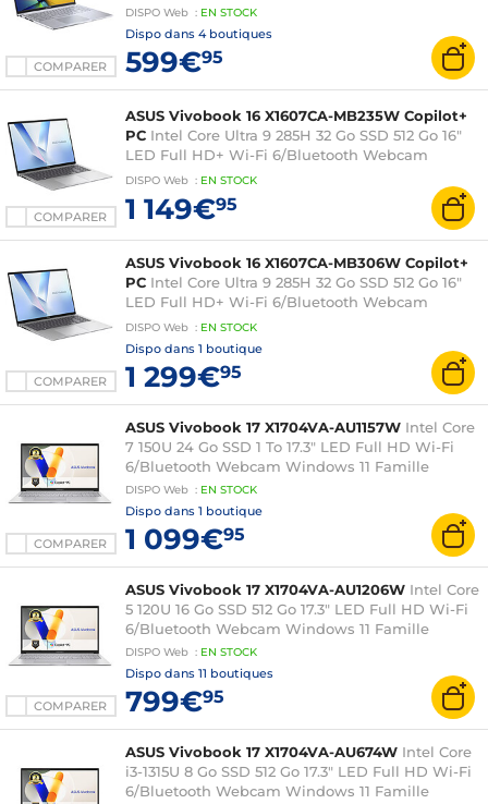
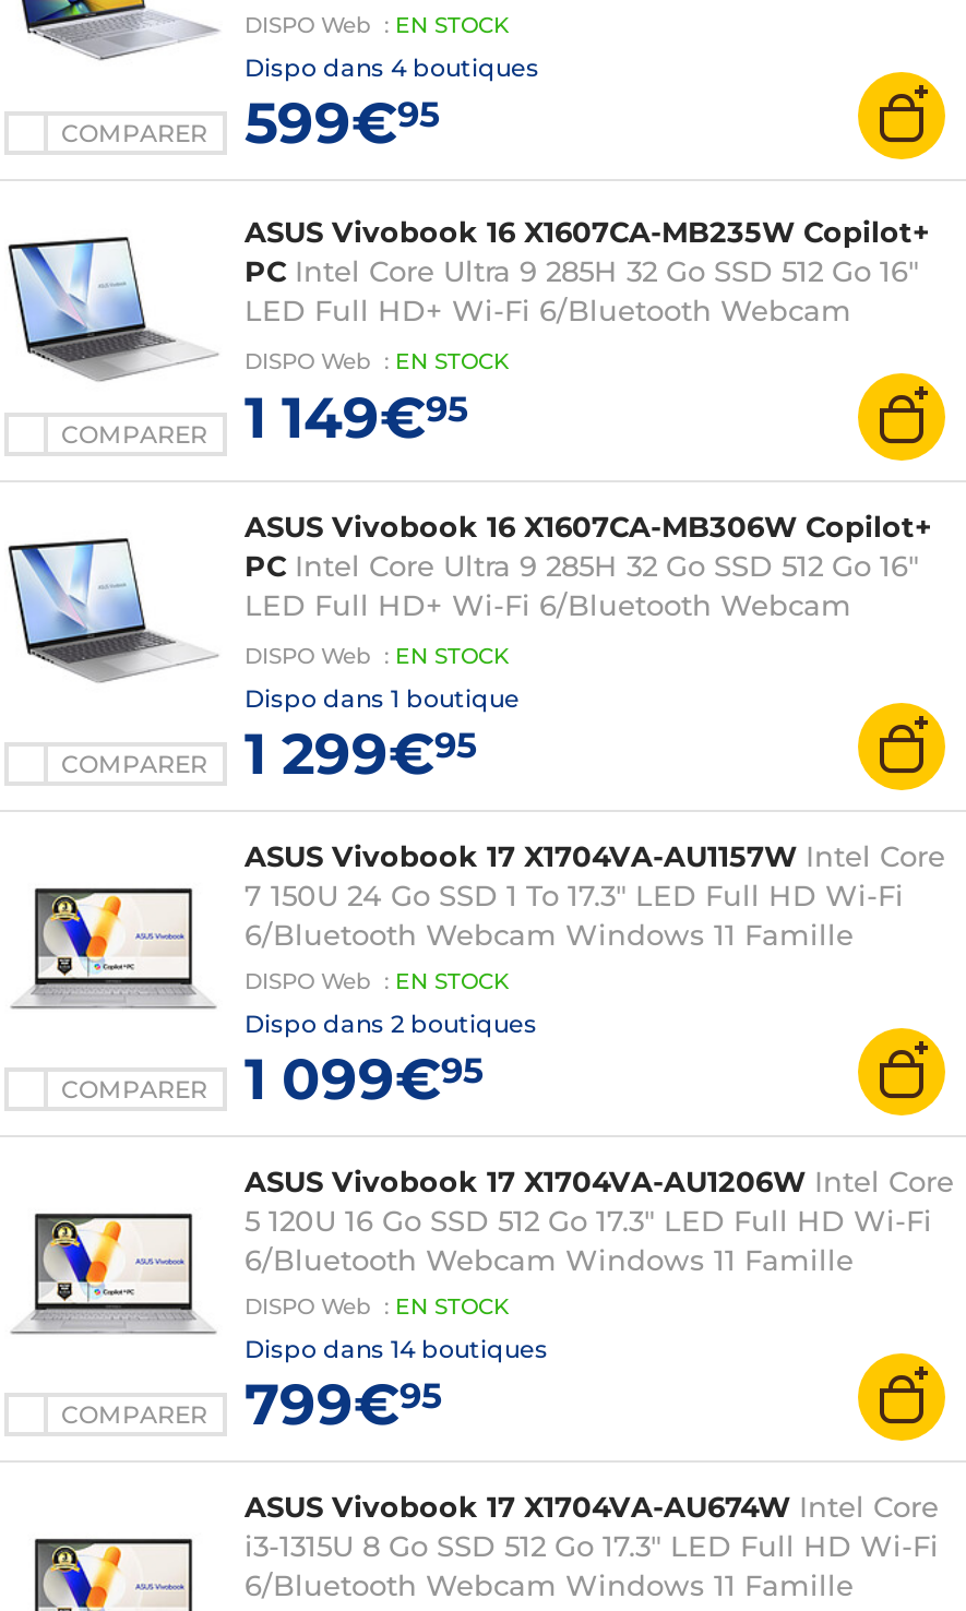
[125,503,263,519] Dispo dans 1 boutique -> [245,1009,537,1039] Dispo dans 2 boutiques
[125,666,273,681] Dispo dans 11 boutiques -> [245,1334,548,1364] Dispo dans 14 boutiques

